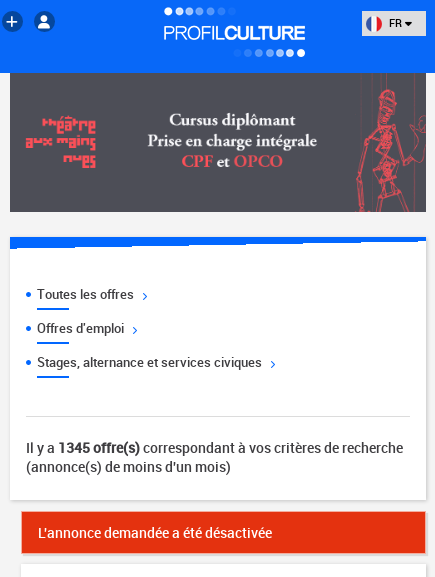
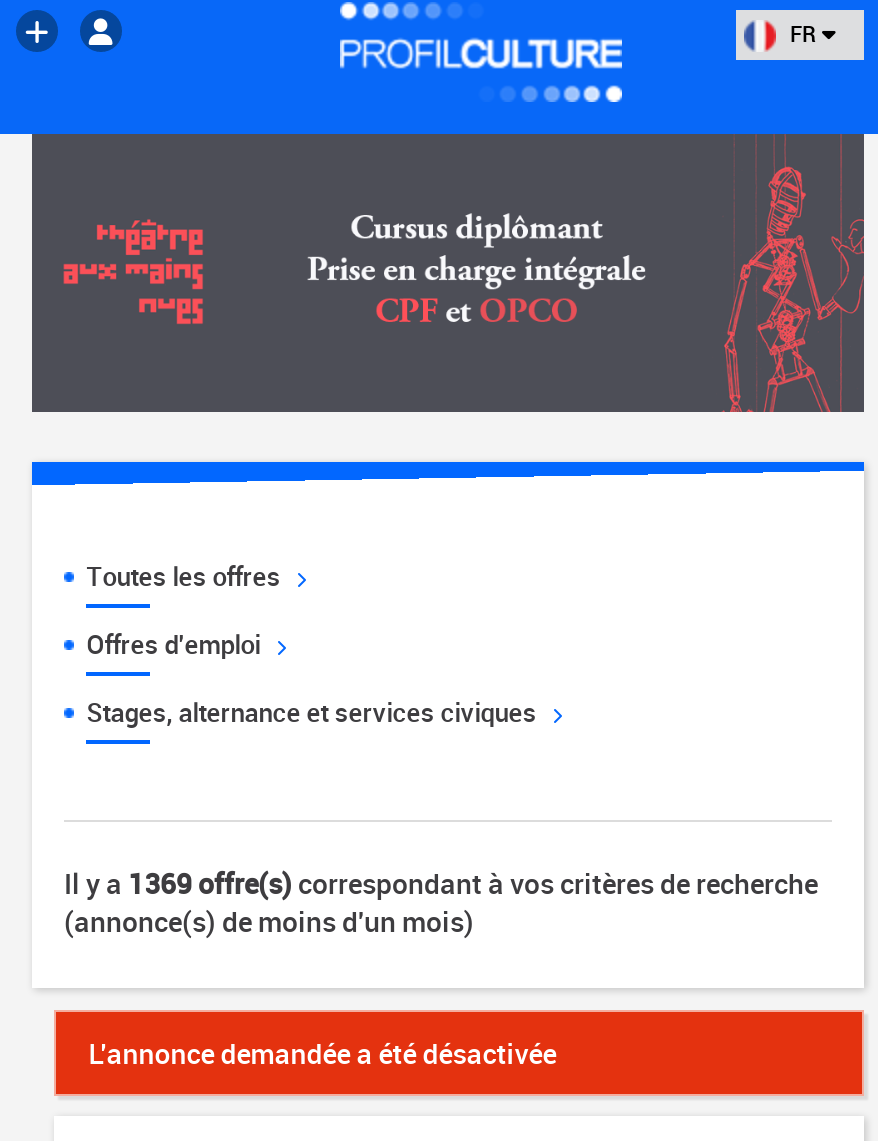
[26,438,403,457] Il y a 1345 offre(s) correspondant à vos critères de recherche -> [64,863,818,901] Il y a 1369 offre(s) correspondant à vos critères de recherche

